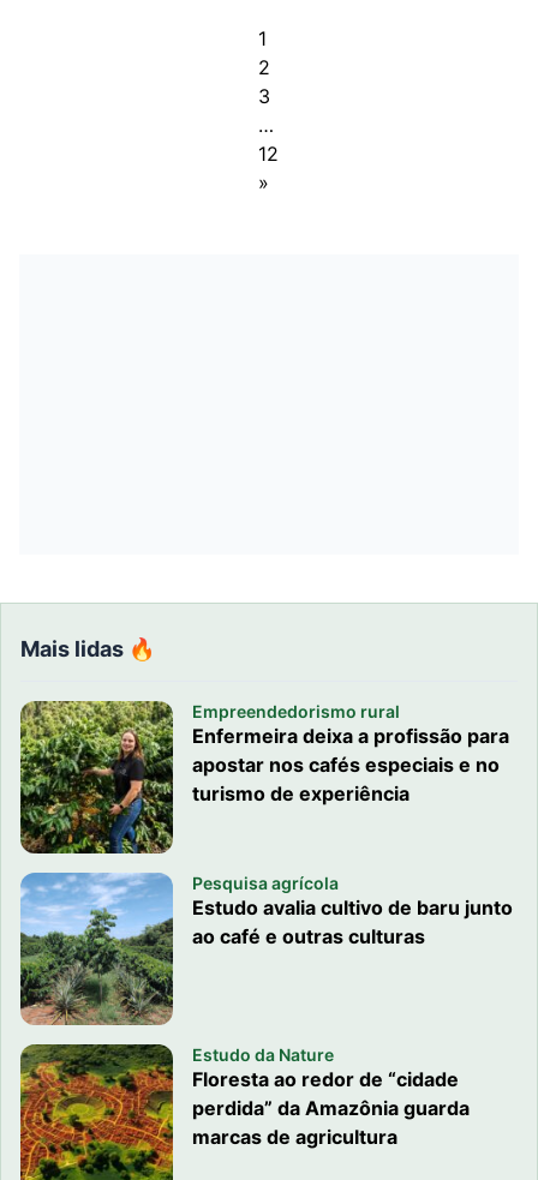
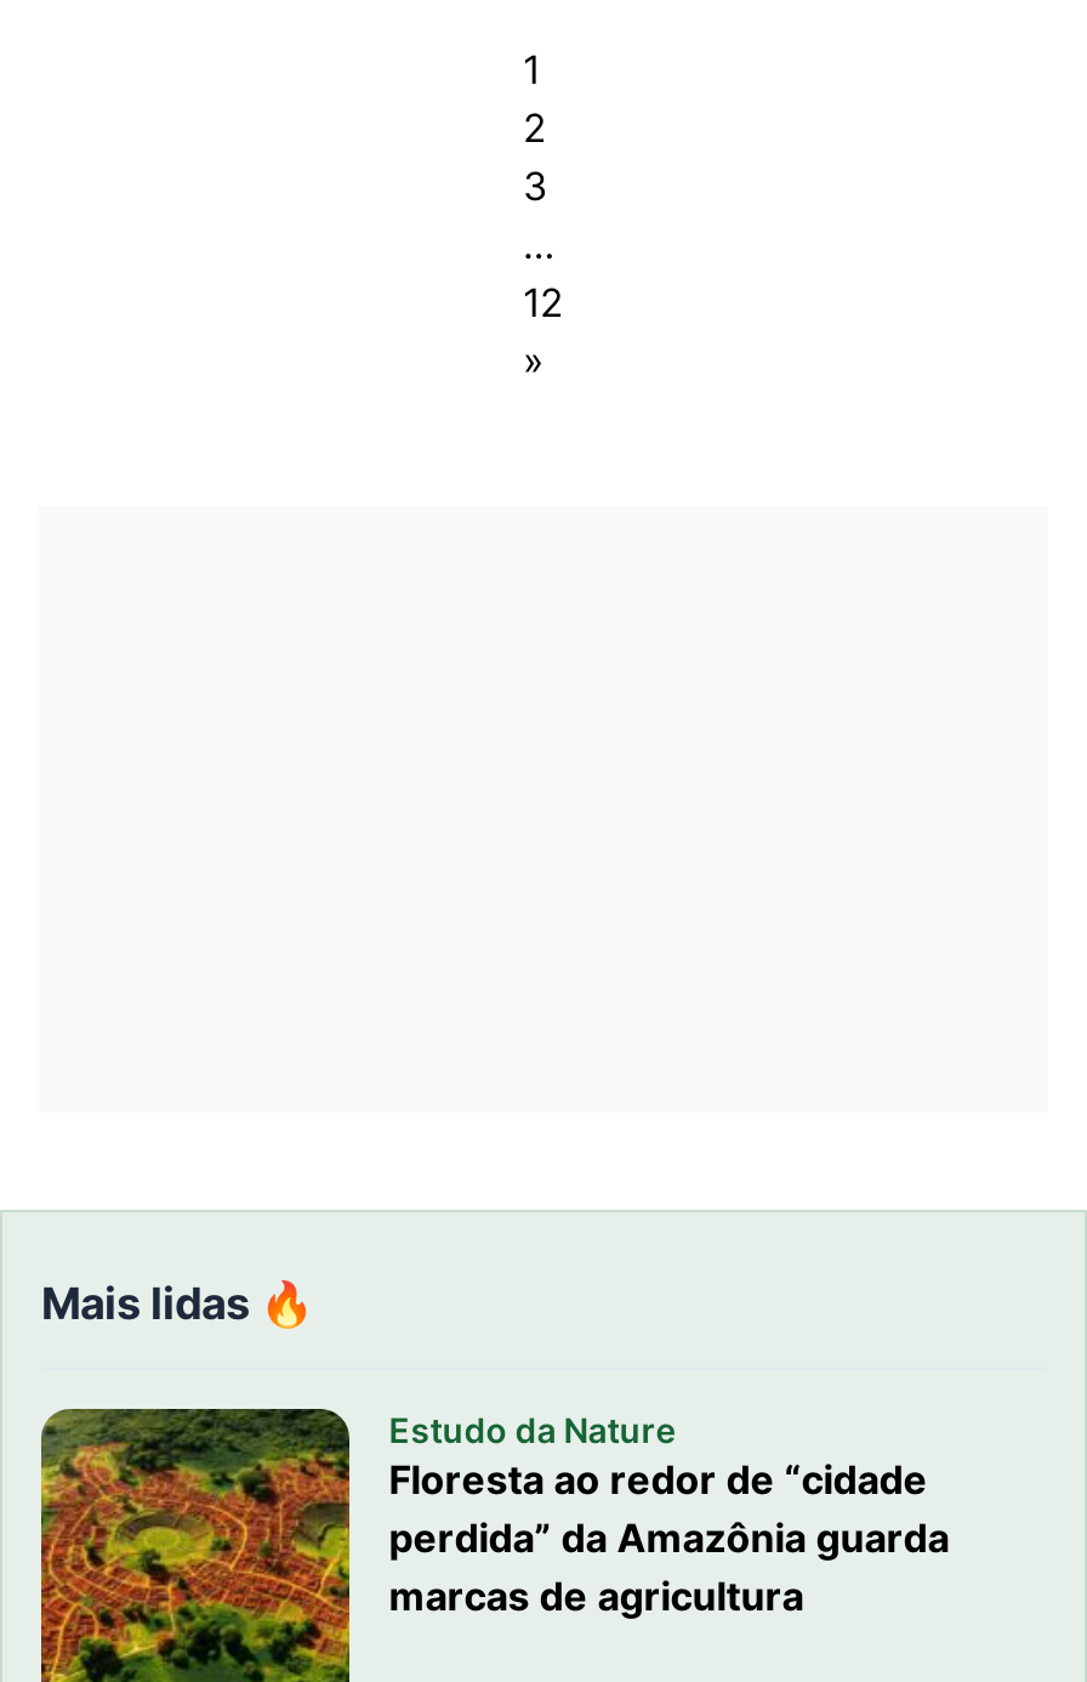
[19,701,509,856] [image] | Empreendedorismo rural | Enfermeira deixa a profissão para | apostar nos cafés especiais e no | turismo de experiência -> none
[19,871,513,1026] [image] | Pesquisa agrícola | Estudo avalia cultivo de baru junto | ao café e outras culturas -> none

